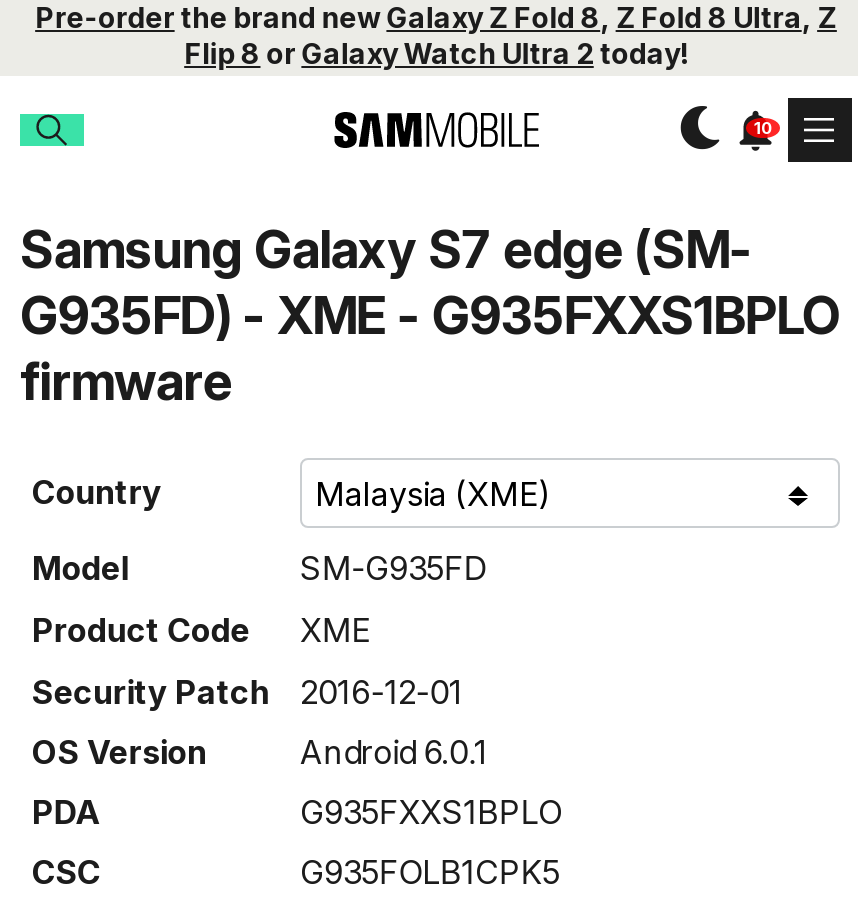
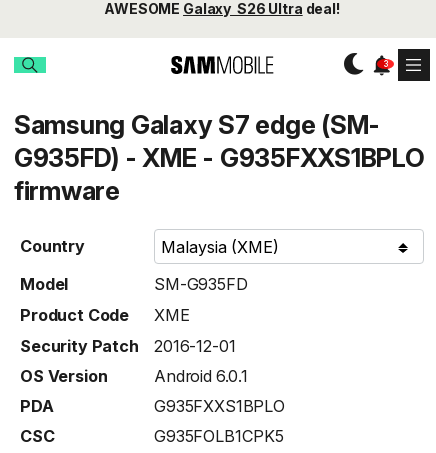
[35,0,837,70] Pre-order the brand new Galaxy Z Fold 8, Z Fold 8 Ultra, Z | Flip 8 or Galaxy Watch Ultra 2 today! -> [104,0,340,17] AWESOME Galaxy S26 Ultra deal!

